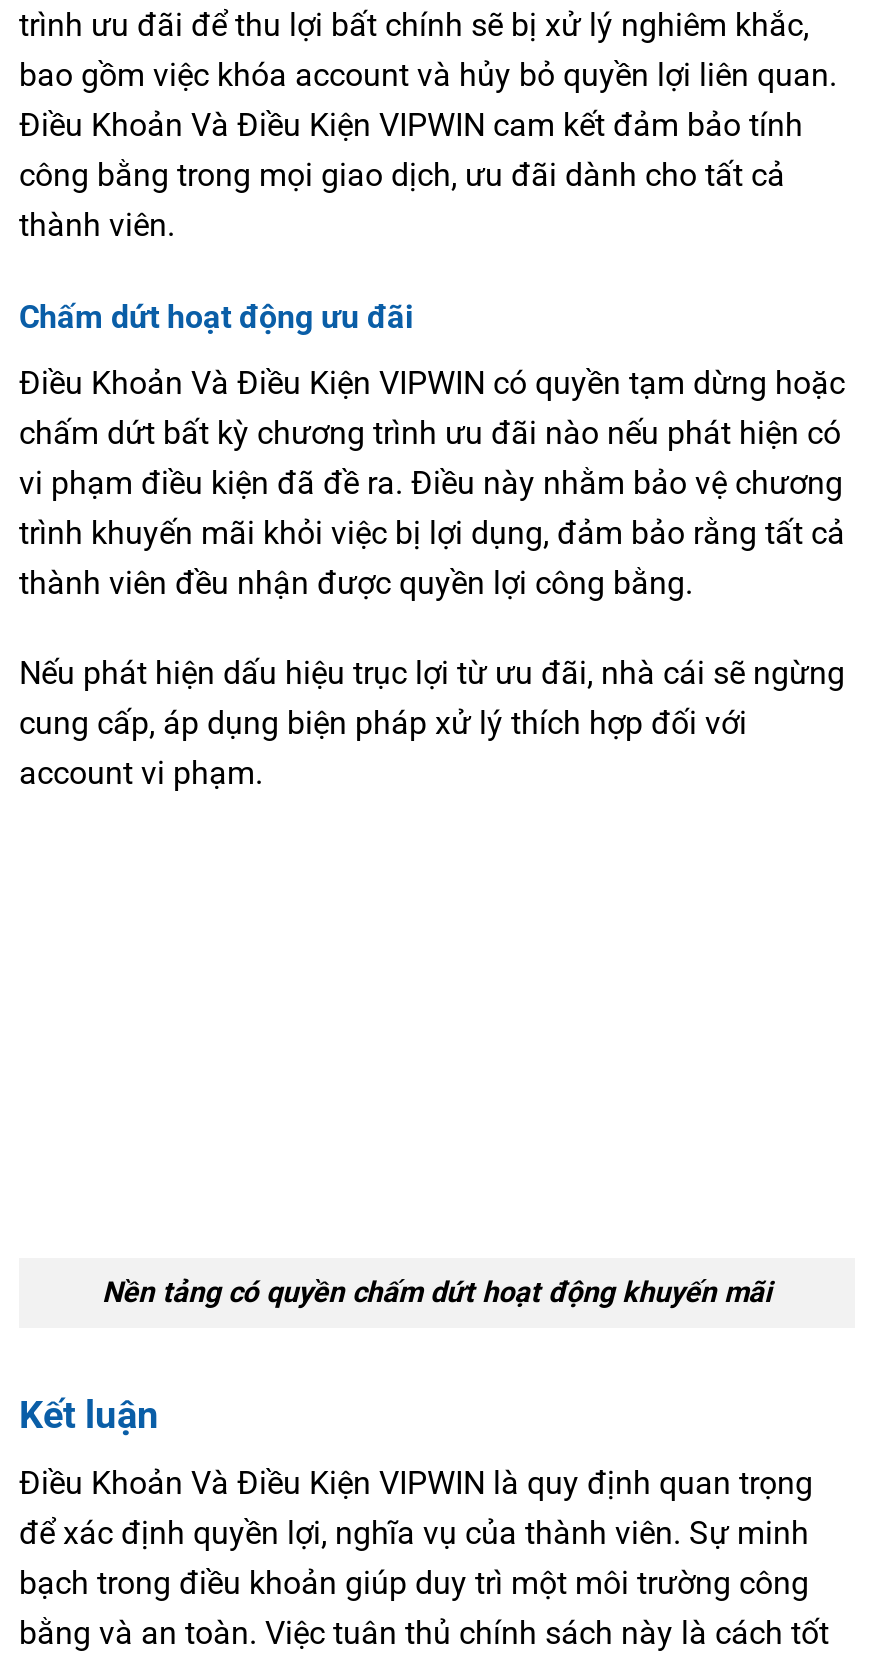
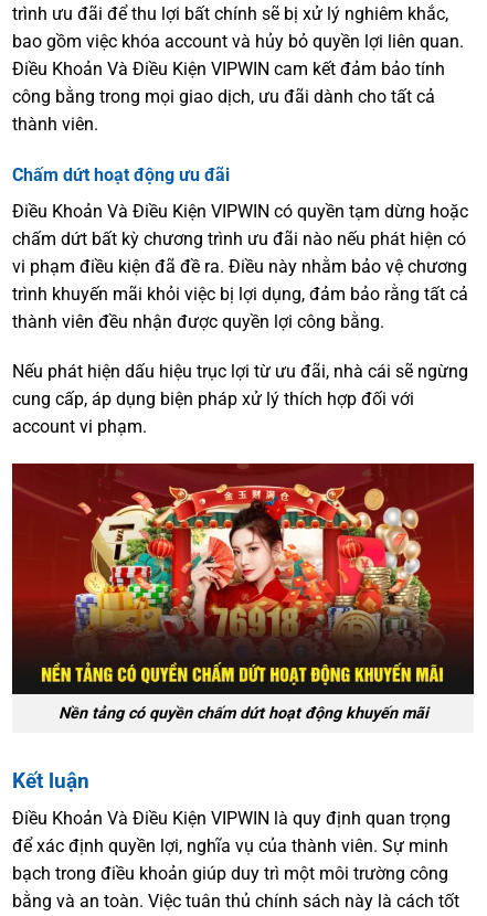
none -> [11,462,475,695] [image]

